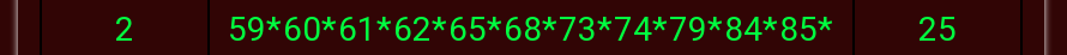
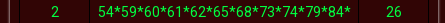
[228,10,834,48] 59*60*61*62*65*68*73*74*79*84*85* -> [97,4,350,20] 54*59*60*61*62*65*68*73*74*79*84*
[918,10,957,48] 25 -> [385,4,401,20] 26

